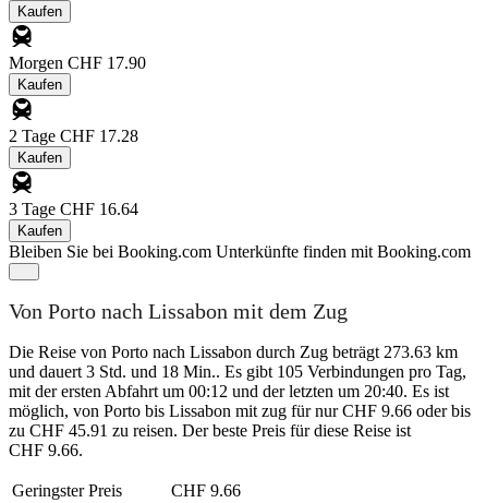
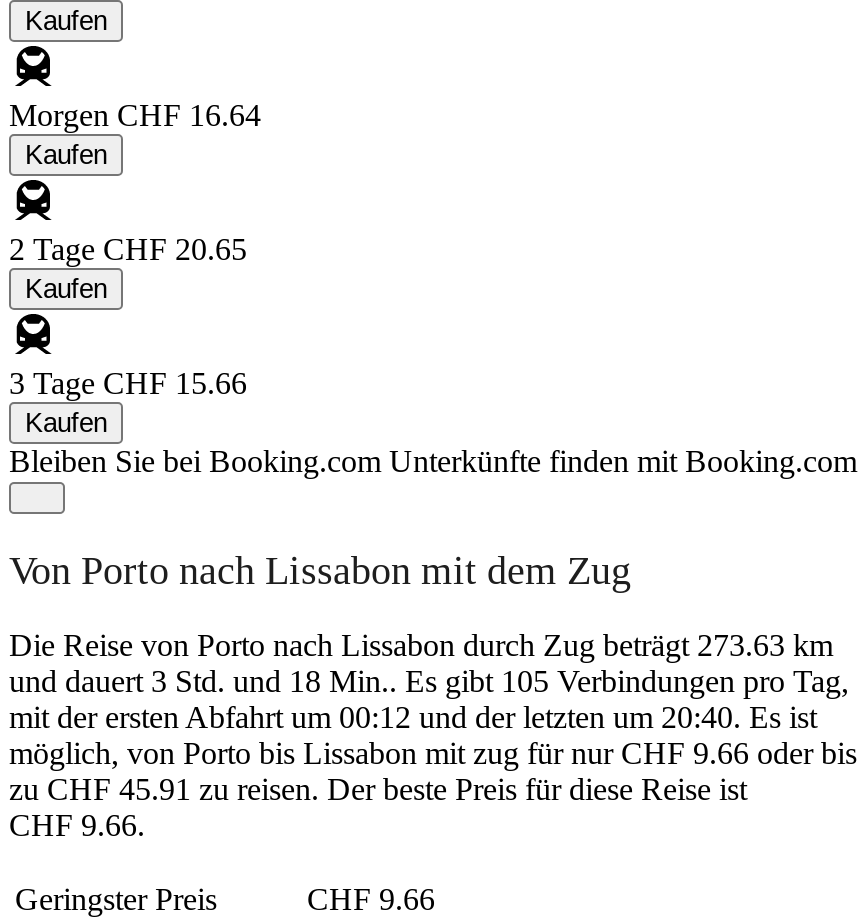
[9,53,146,71] Morgen CHF 17.90 -> [9,97,261,131] Morgen CHF 16.64
[9,126,138,145] 2 Tage CHF 17.28 -> [9,231,247,265] 2 Tage CHF 20.65
[9,199,138,218] 3 Tage CHF 16.64 -> [9,365,247,399] 3 Tage CHF 15.66

